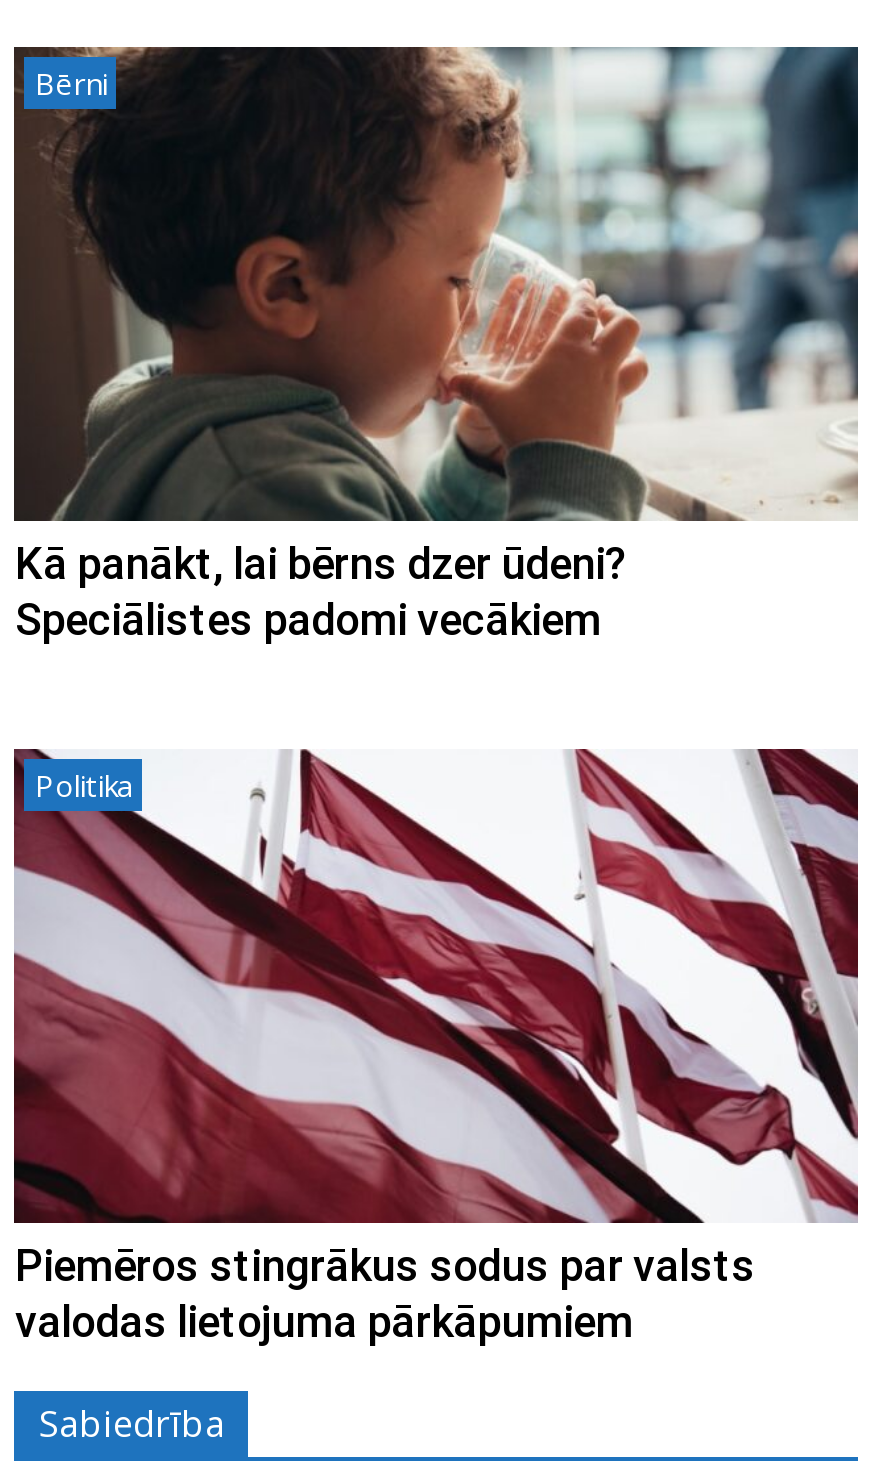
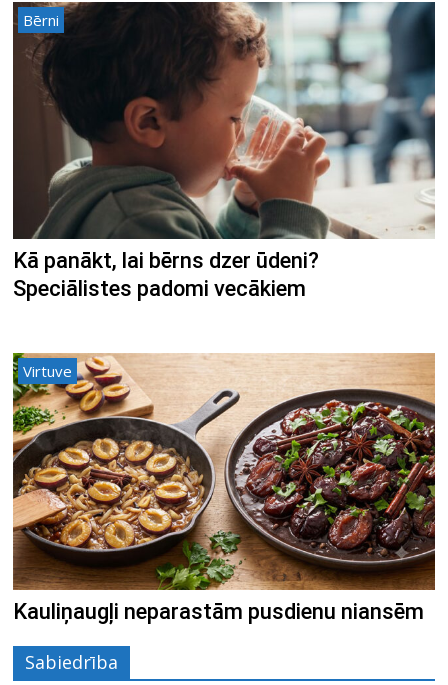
[14,747,860,1225] [image] | Politika -> [12,352,436,591] [image] | Virtuve
[15,1240,755,1346] Piemēros stingrākus sodus par valsts | valodas lietojuma pārkāpumiem -> [13,599,424,624] Kauliņaugļi neparastām pusdienu niansēm

